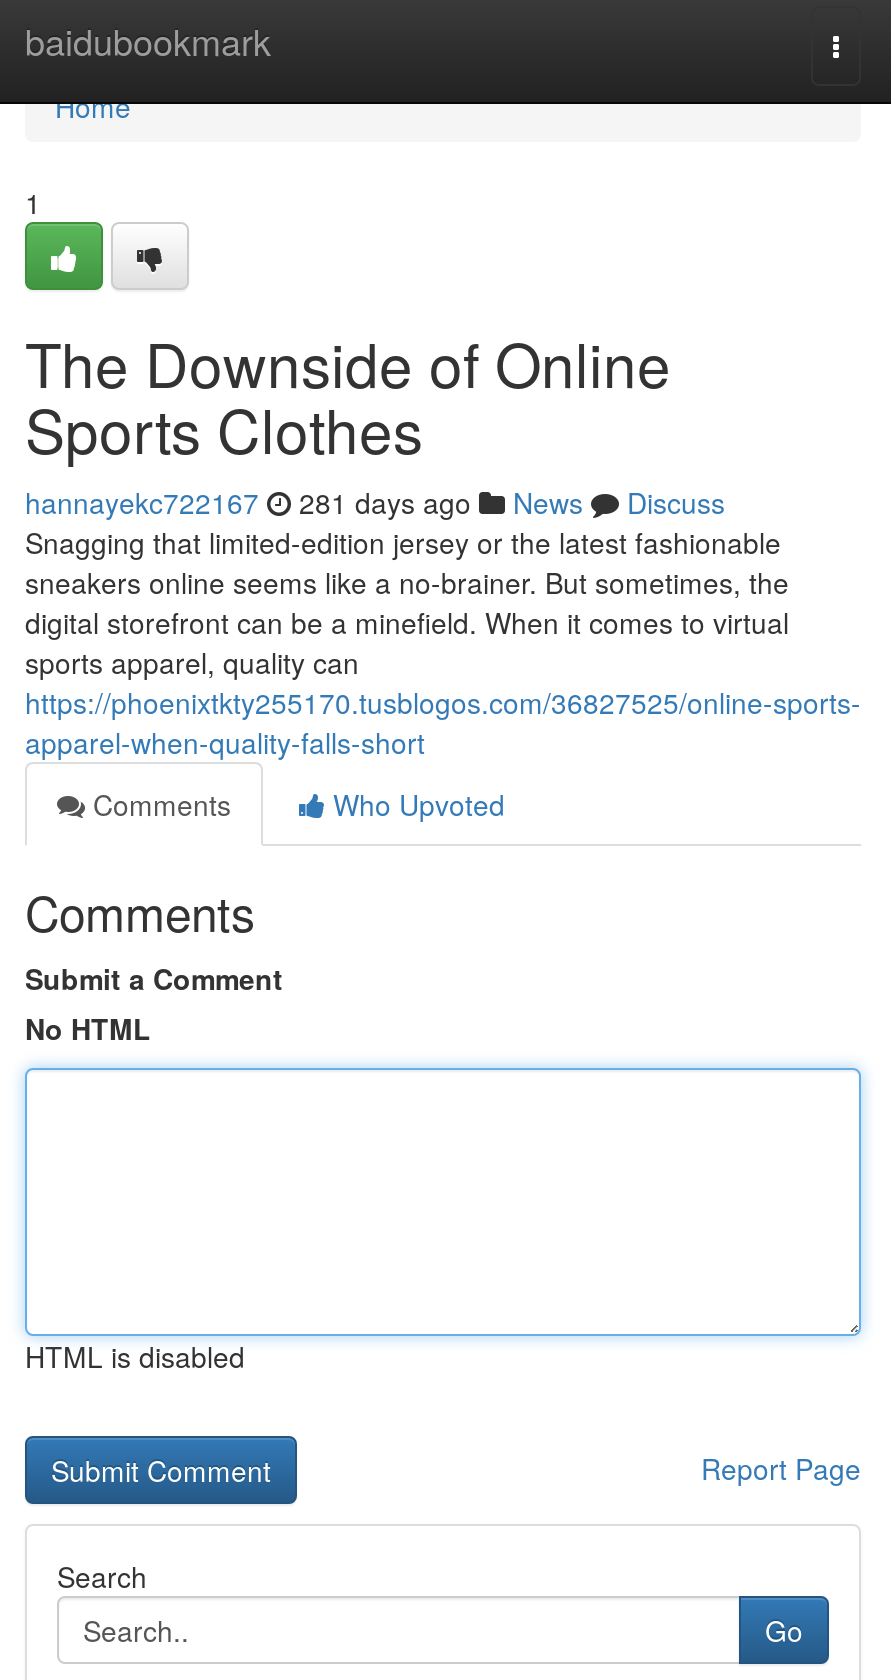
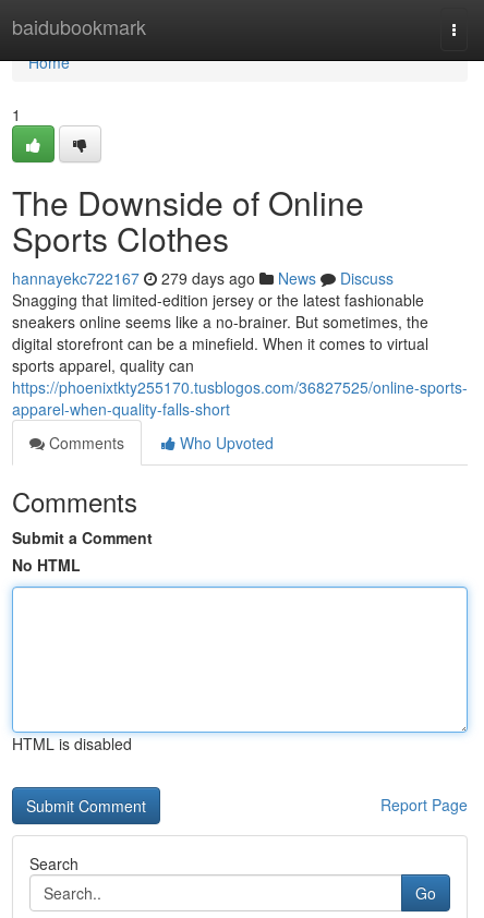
[25,482,725,522] hannayekc722167 281 days ago News Discuss -> [12,267,394,289] hannayekc722167 279 days ago News Discuss

